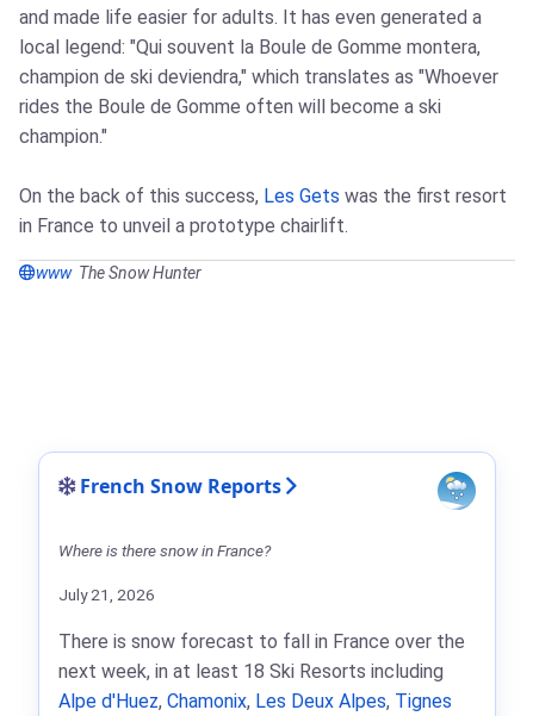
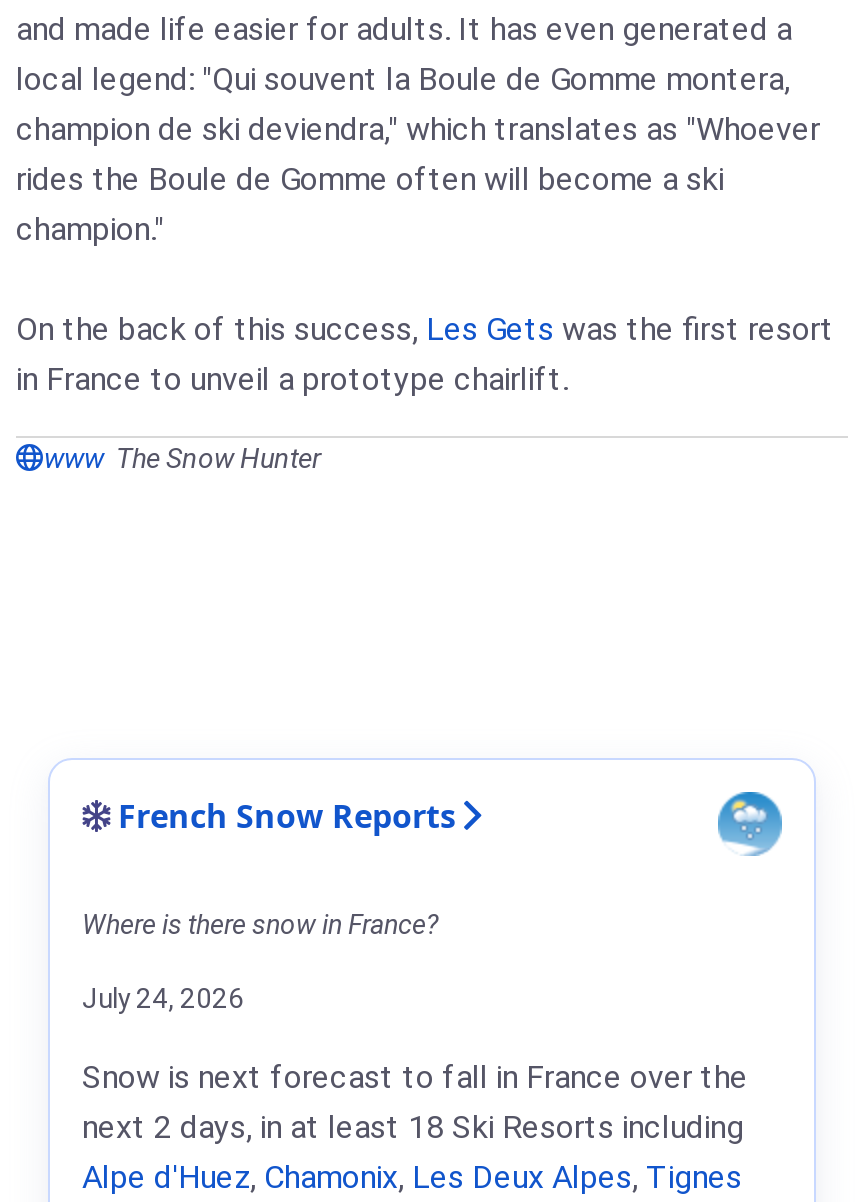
[58,585,155,604] July 21, 2026 -> [82,982,244,1014] July 24, 2026
[58,630,465,683] There is snow forecast to fall in France over the | next week, in at least 18 Ski Resorts including -> [82,1058,748,1146] Snow is next forecast to fall in France over the | next 2 days, in at least 18 Ski Resorts including

